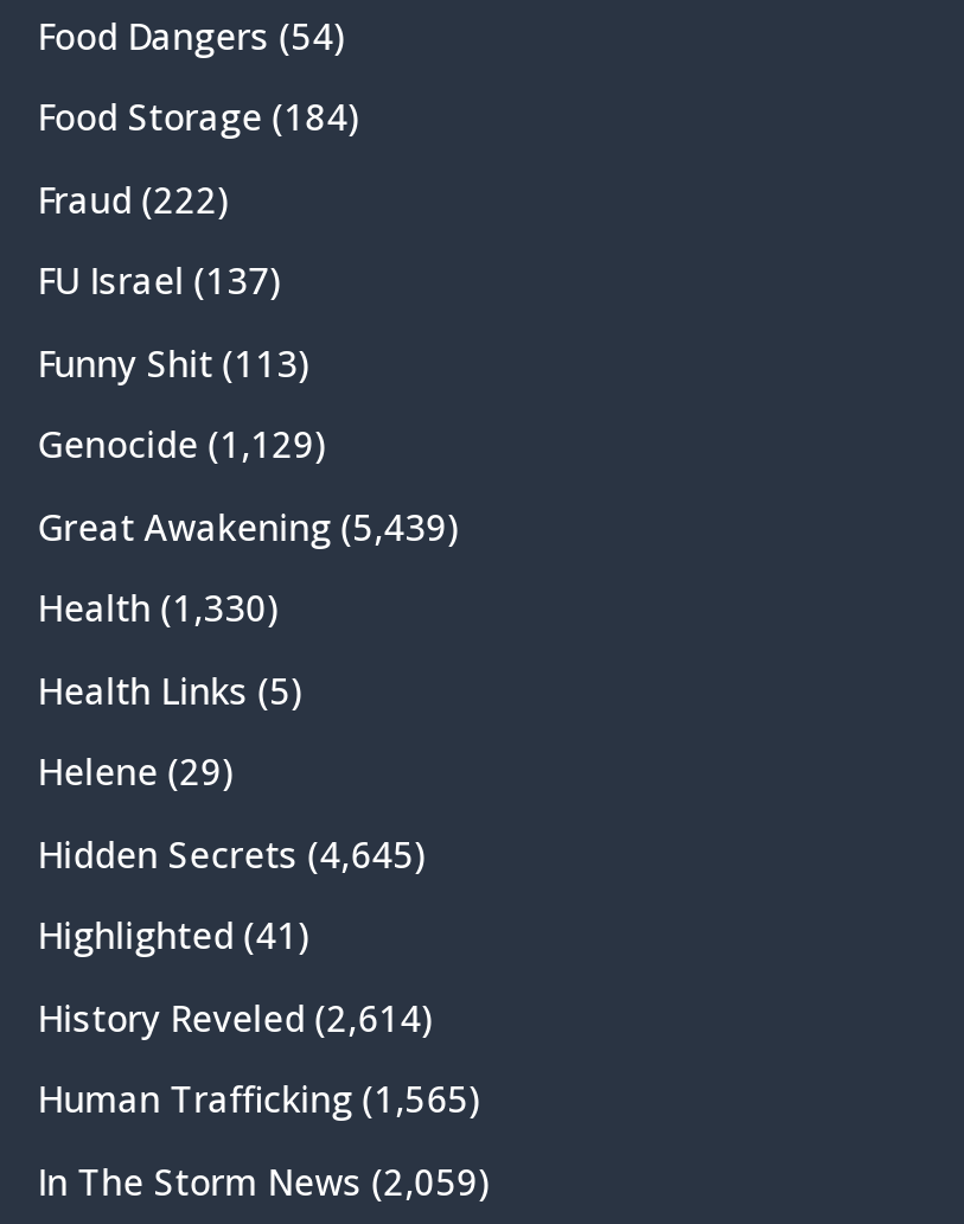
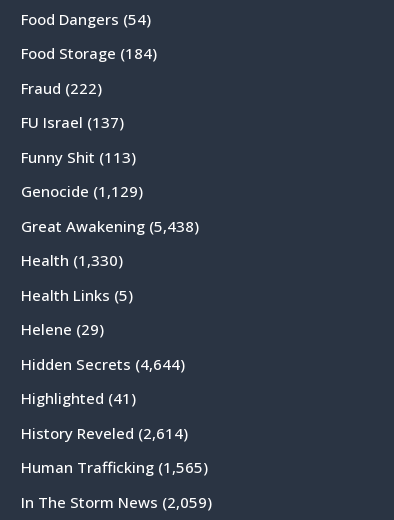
[37,502,460,550] Great Awakening (5,439) -> [21,216,199,236] Great Awakening (5,438)
[37,830,426,877] Hidden Secrets (4,645) -> [21,354,185,374] Hidden Secrets (4,644)

